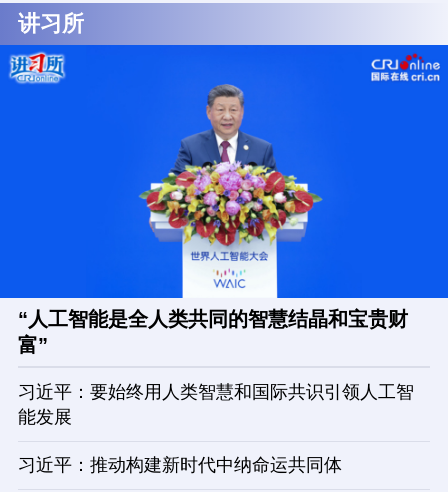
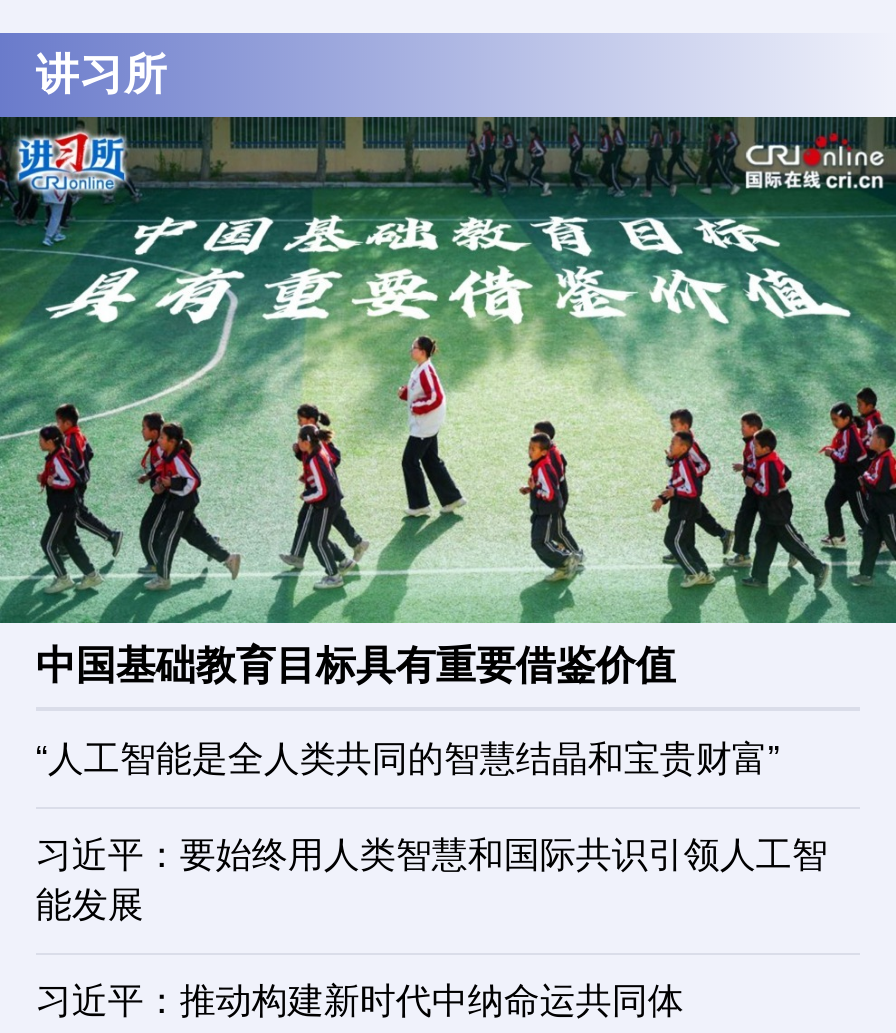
[3,44,445,356] [image] | “人工智能是全人类共同的智慧结晶和宝贵财 | 富” -> [6,115,890,778] [image] | 中国基础教育目标具有重要借鉴价值 | “人工智能是全人类共同的智慧结晶和宝贵财富”

